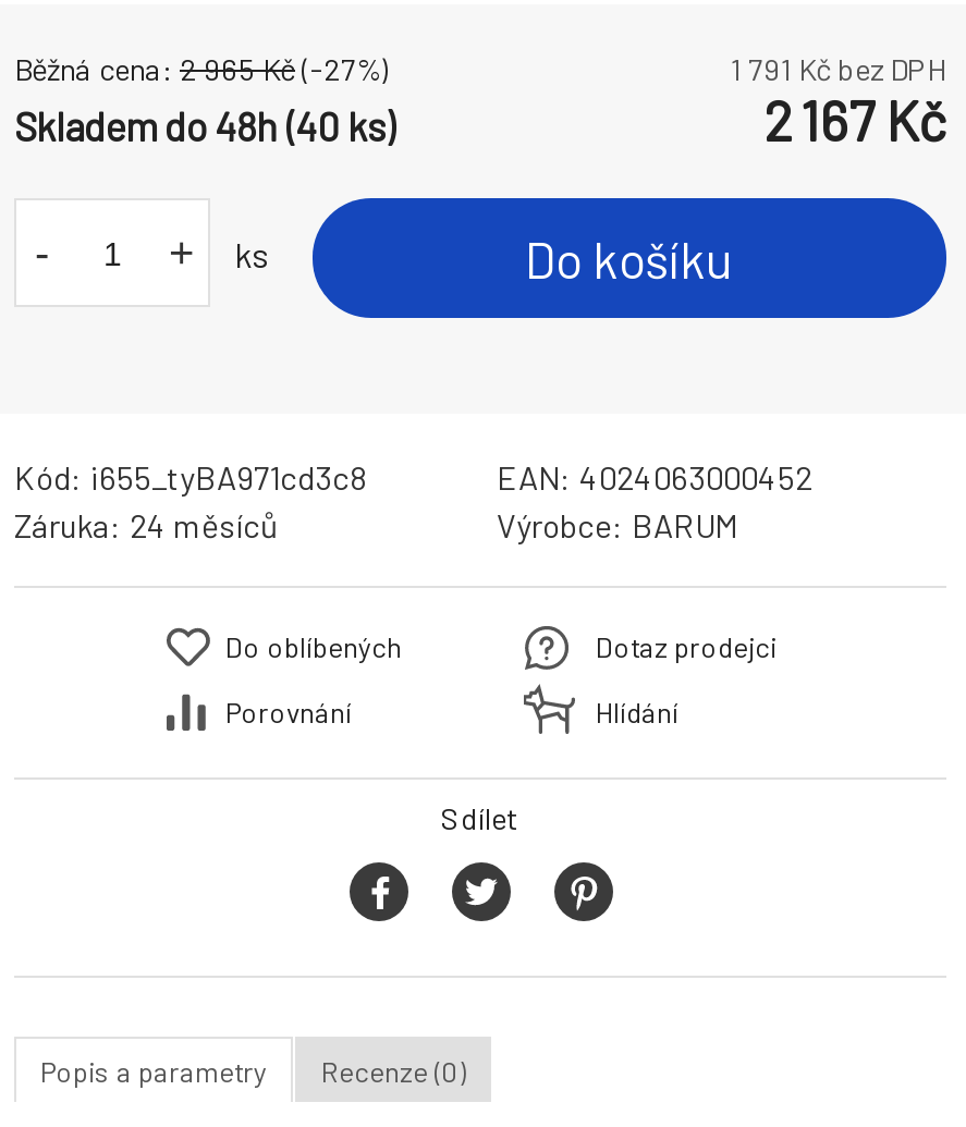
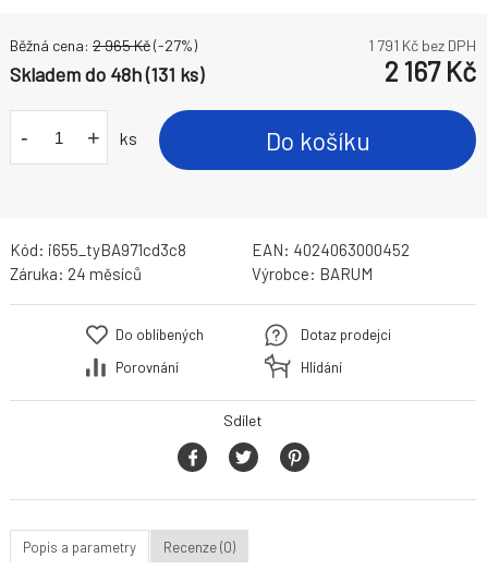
[14,103,395,151] Skladem do 48h (40 ks) -> [10,62,204,86] Skladem do 48h (131 ks)

